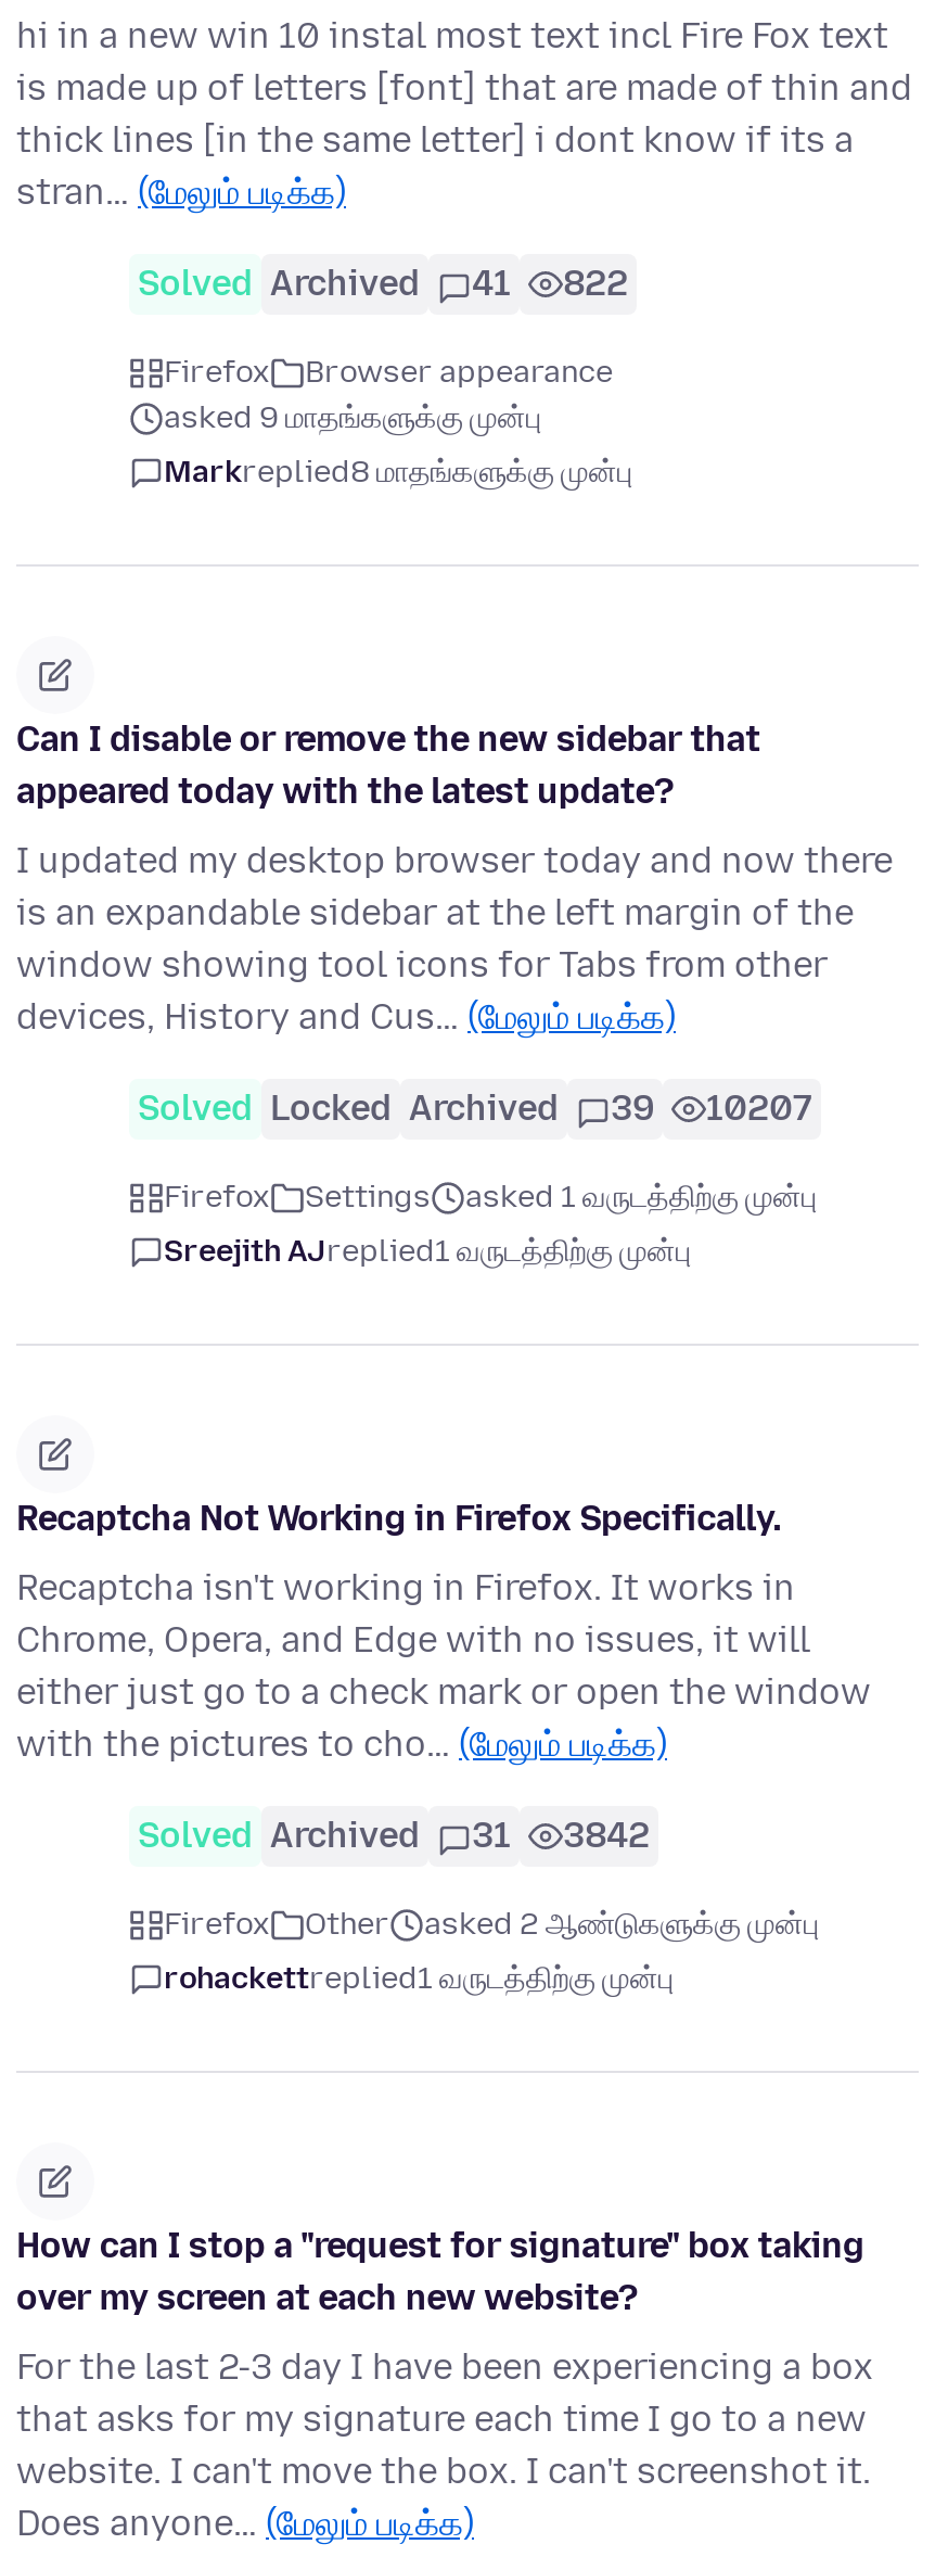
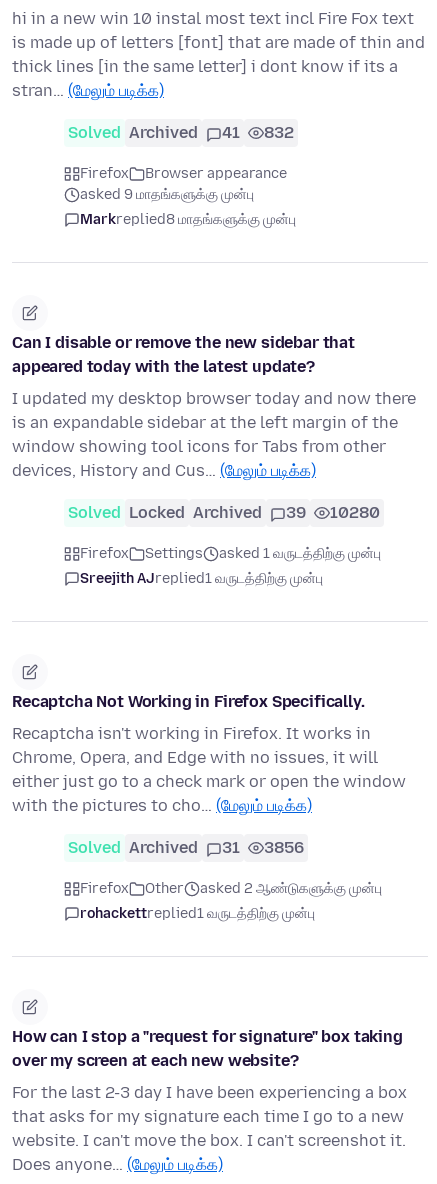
[138,264,628,305] Solved Archived 41 822 -> [68,123,294,142] Solved Archived 41 832
[138,1089,812,1130] Solved Locked Archived 39 10207 -> [68,503,380,522] Solved Locked Archived 39 10280
[138,1816,650,1857] Solved Archived 31 3842 -> [68,838,304,857] Solved Archived 31 3856

